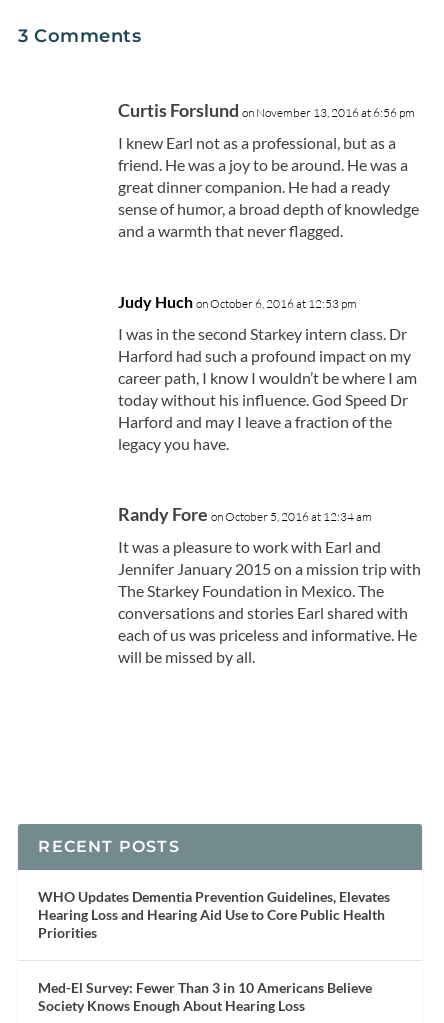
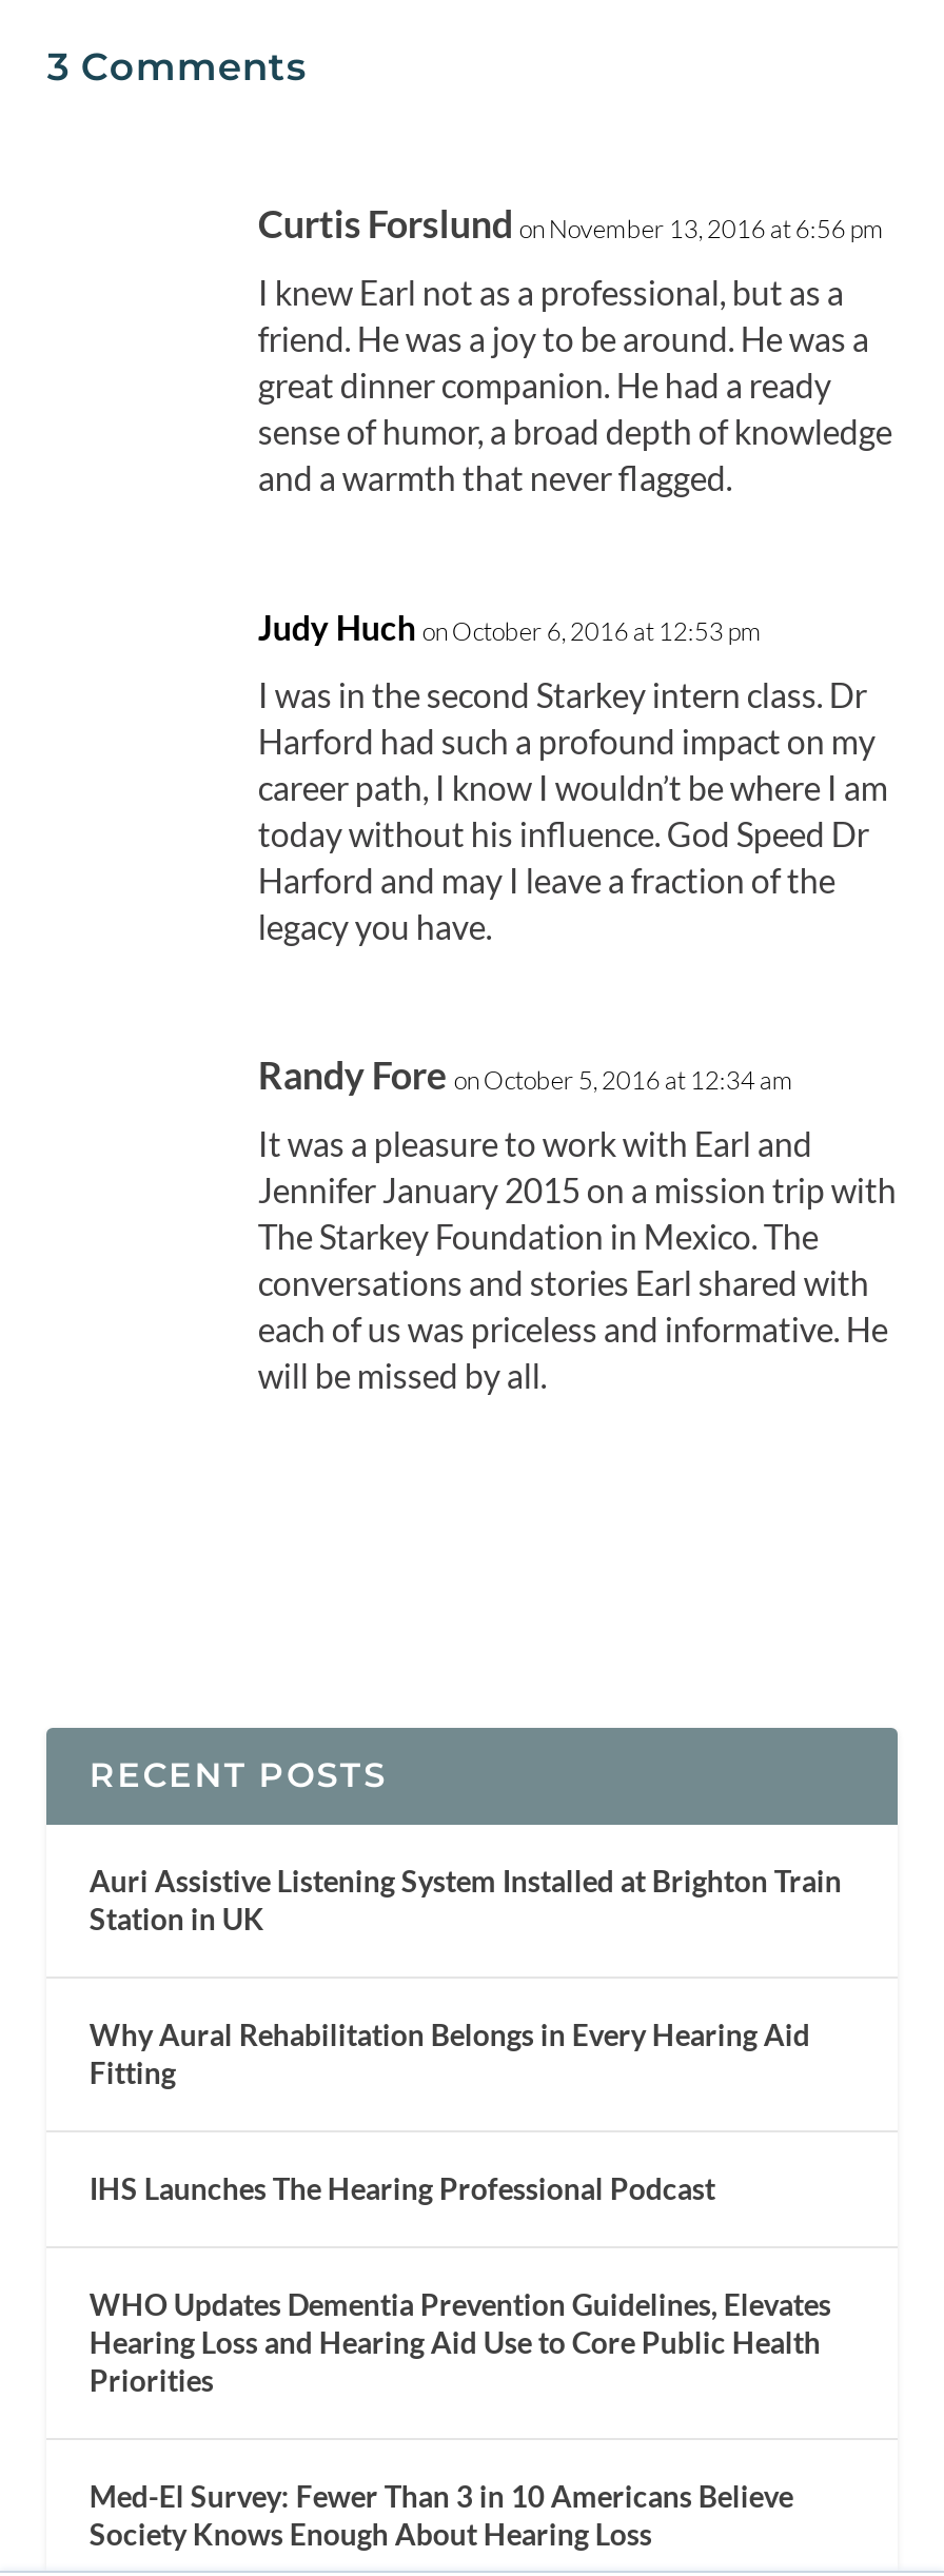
none -> [89,1862,842,2205] Auri Assistive Listening System Installed at Brighton Train | Station in UK | Why Aural Rehabilitation Belongs in Every Hearing Aid | Fitting | IHS Launches The Hearing Professional Podcast

